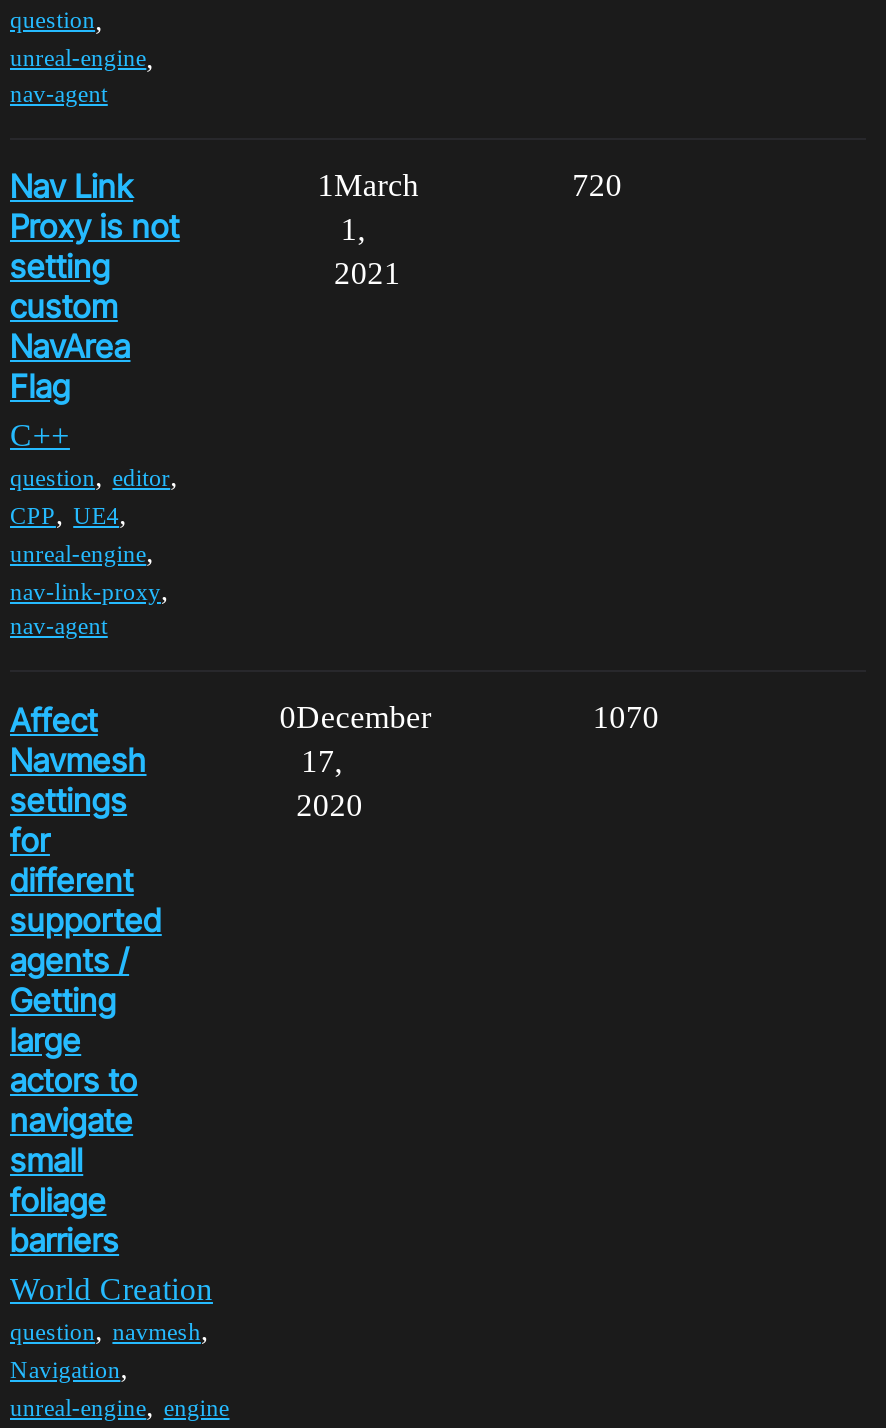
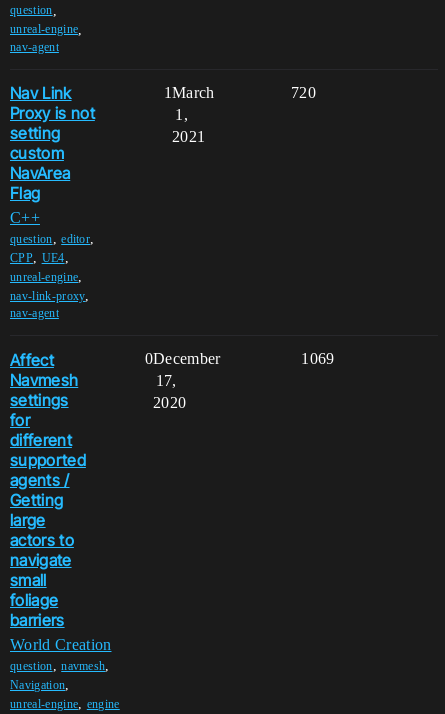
[593,700,659,734] 1070 -> [301,350,335,367] 1069

